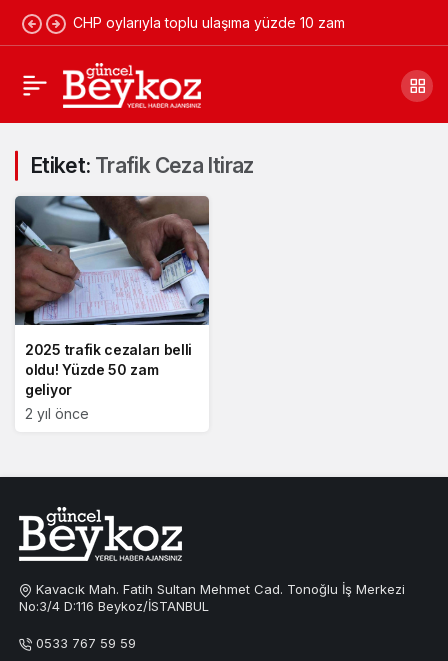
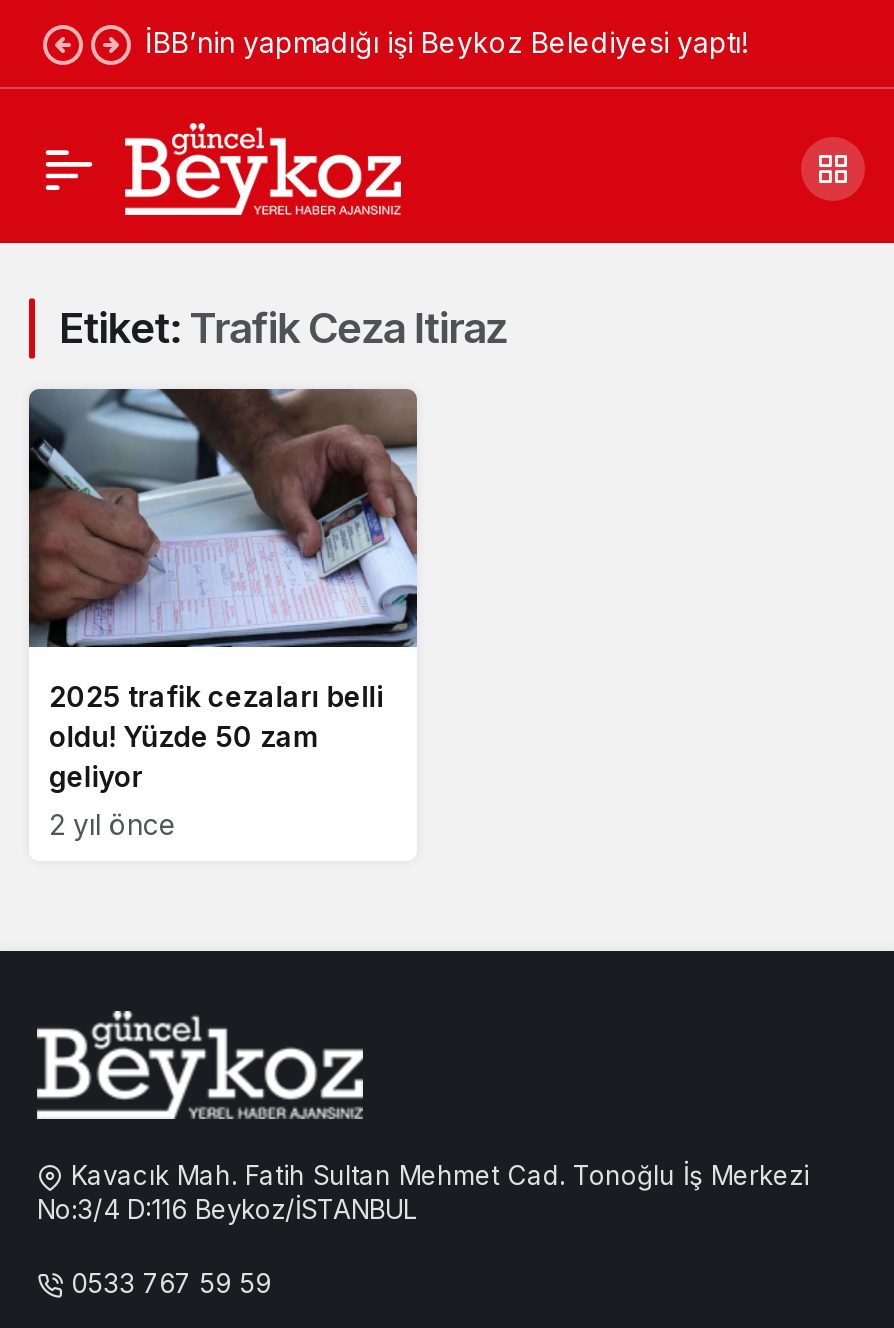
[73,14,345,31] CHP oylarıyla toplu ulaşıma yüzde 10 zam -> [145,25,747,59] İBB’nin yapmadığı işi Beykoz Belediyesi yaptı!

